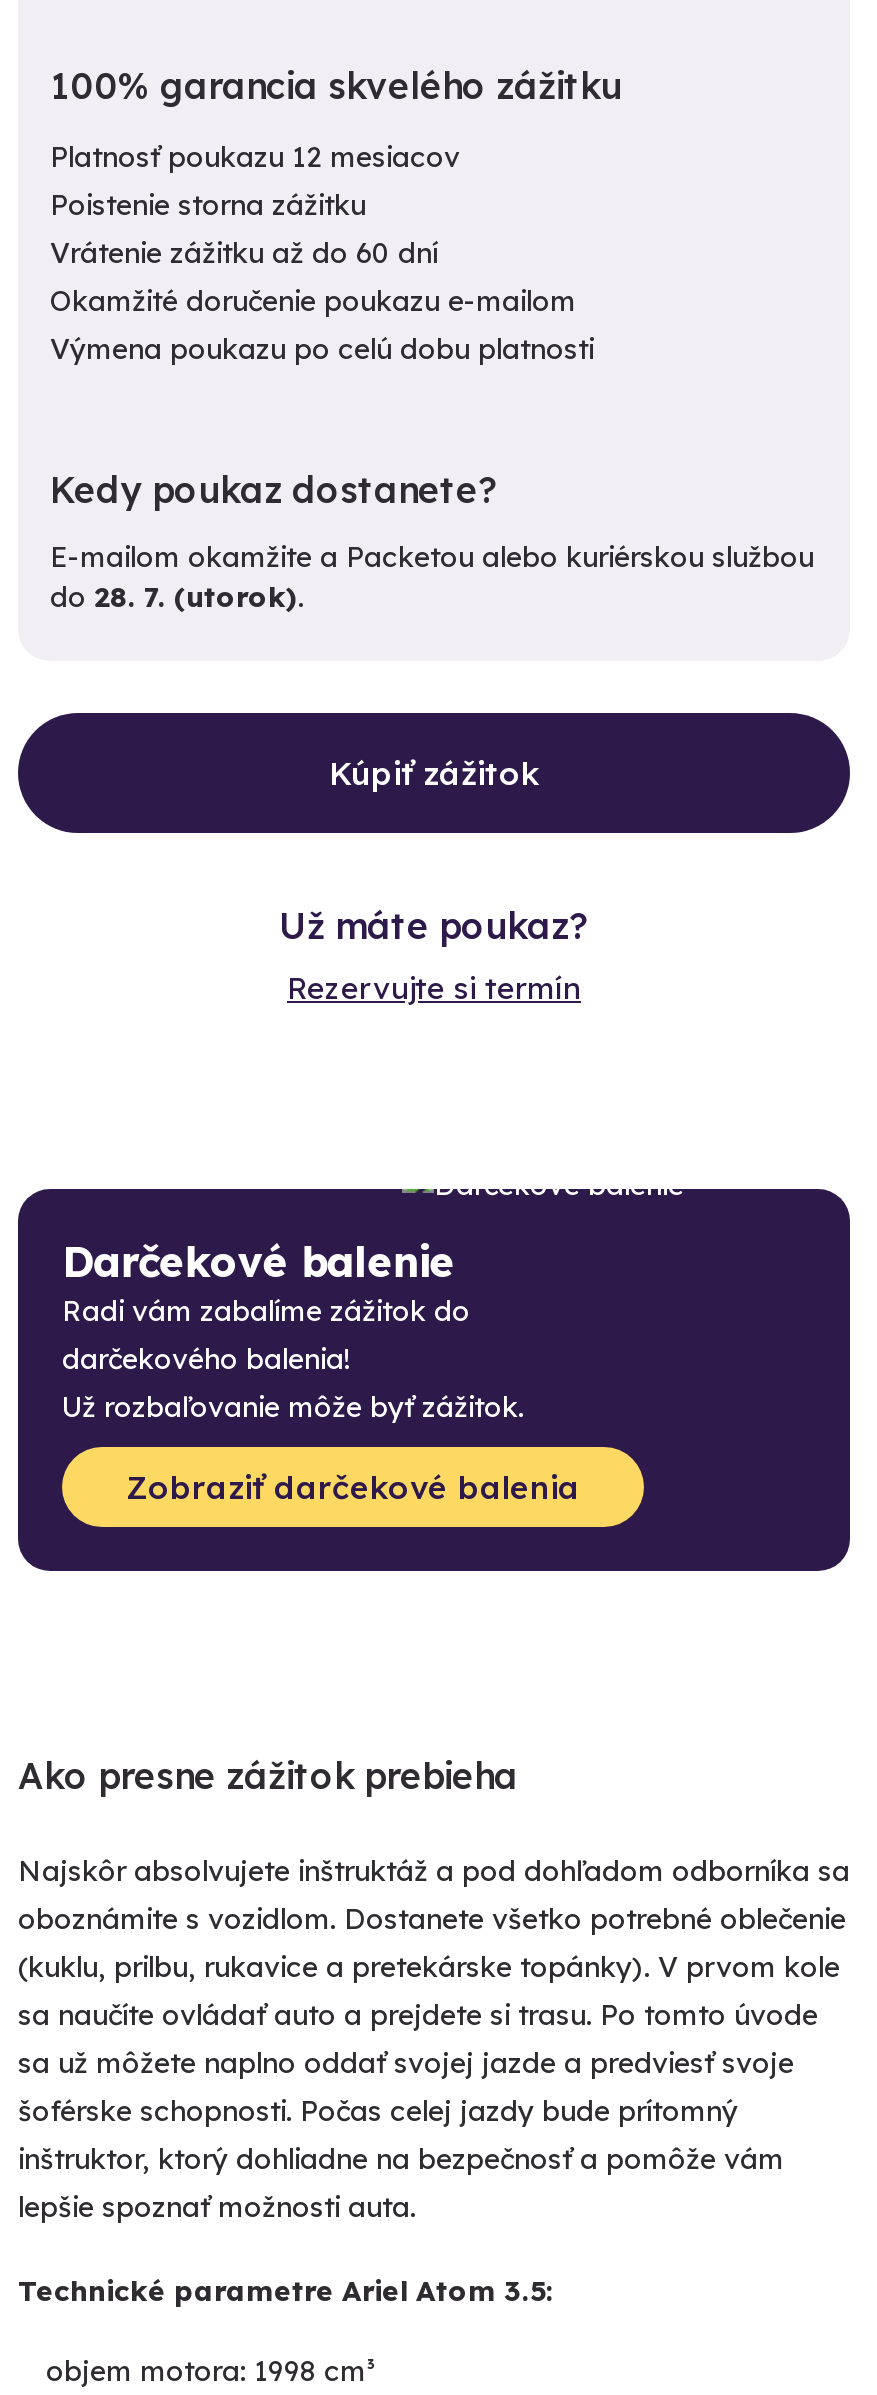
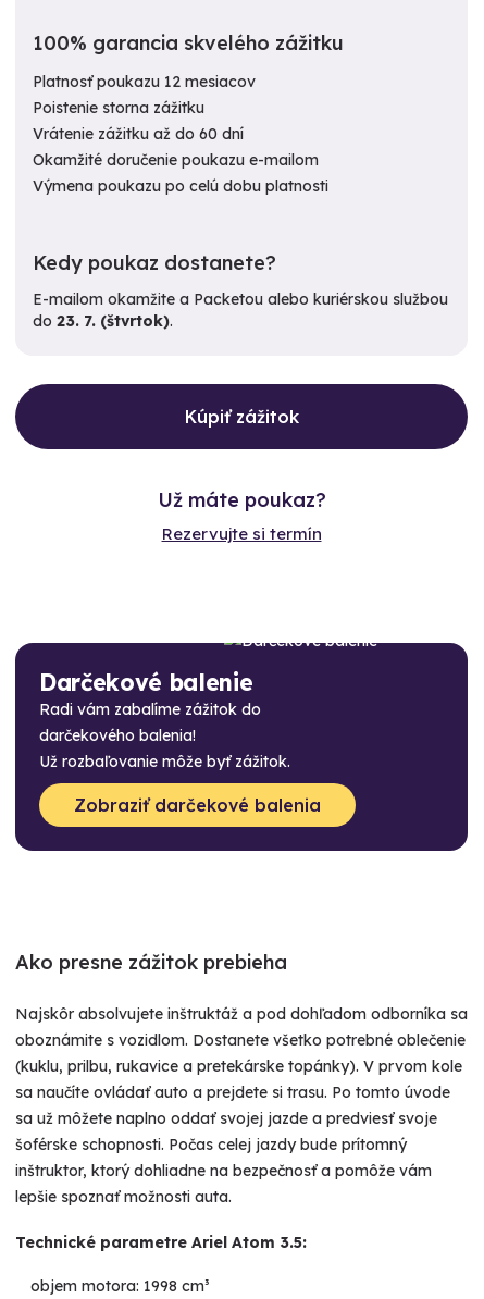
[50,580,304,616] do 28. 7. (utorok). -> [33,311,173,331] do 23. 7. (štvrtok).

